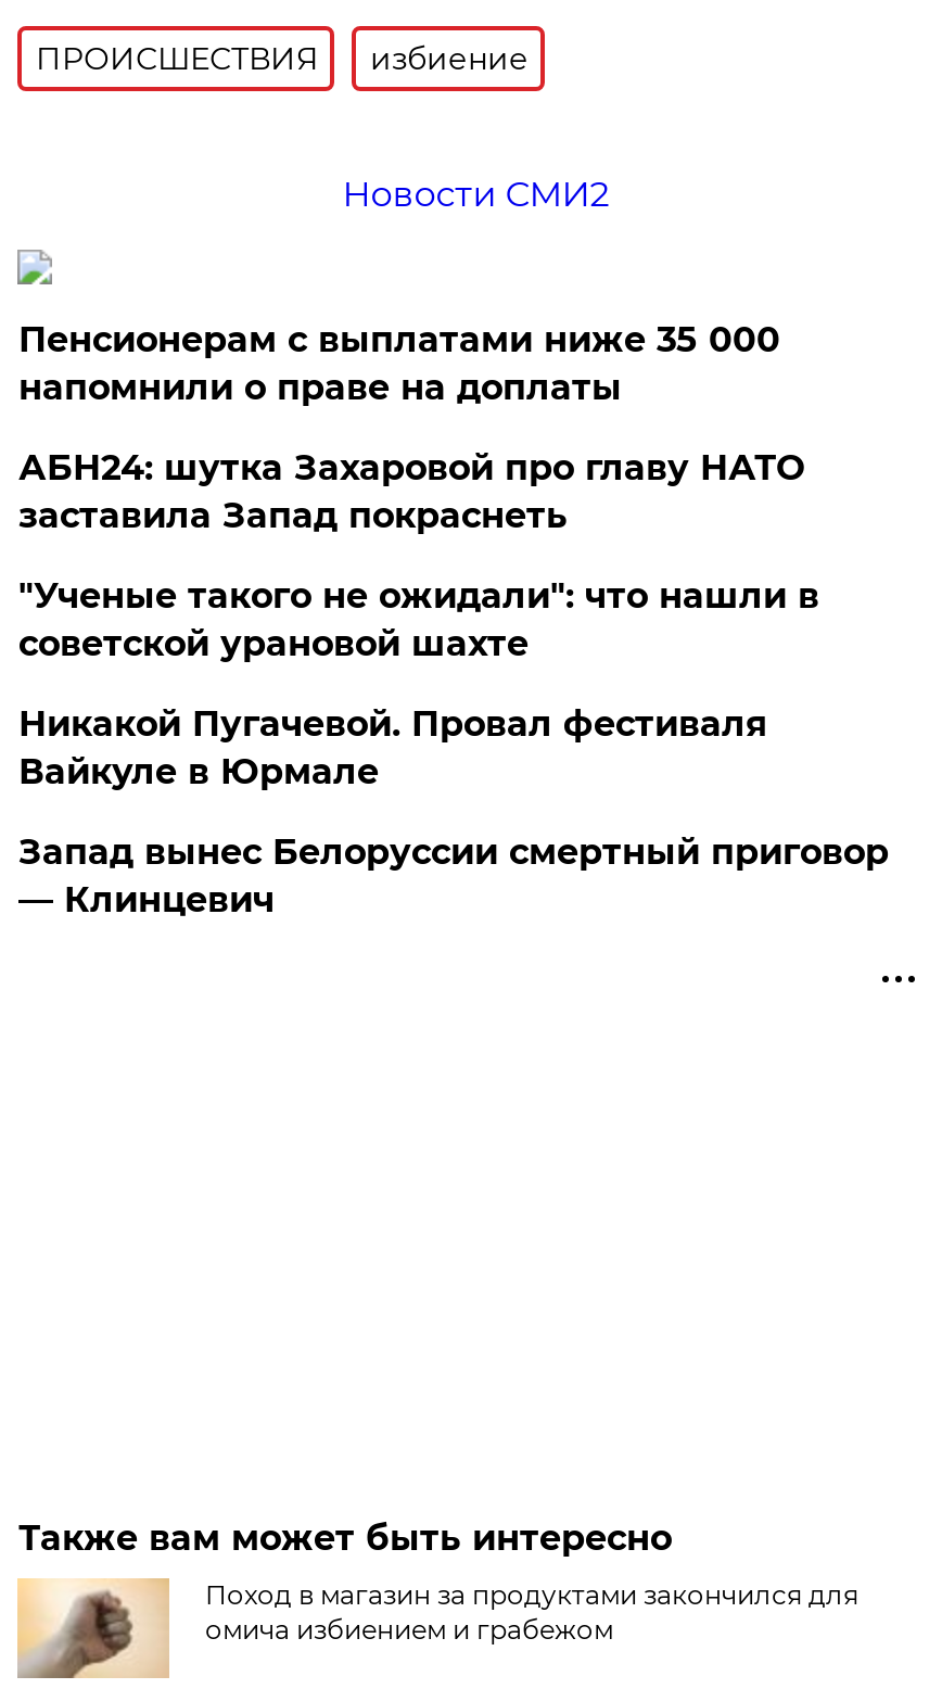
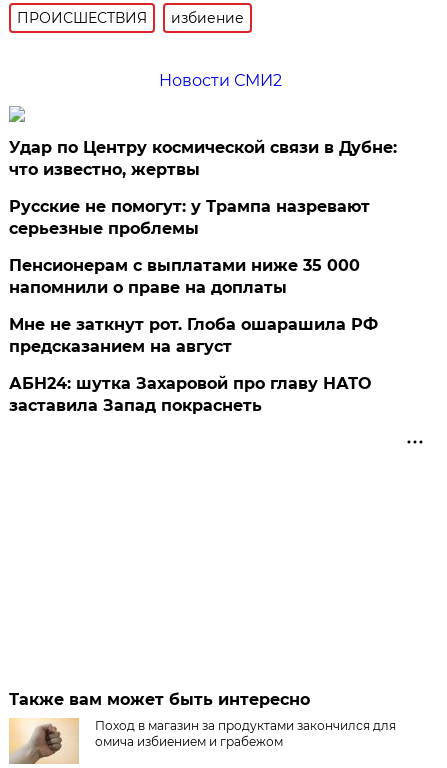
none -> [9,138,397,238] Удар по Центру космической связи в Дубне: | что известно, жертвы | Русские не помогут: у Трампа назревают | серьезные проблемы
moved [18,319,780,408] -> [9,256,360,297]: Пенсионерам с выплатами ниже 35 000 | напомнили о праве на доплаты
none -> [9,315,378,356] Мне не заткнут рот. Глоба ошарашила РФ | предсказанием на август
moved [18,447,804,536] -> [9,374,371,415]: АБН24: шутка Захаровой про главу НАТО | заставила Запад покраснеть
[18,575,889,920] "Ученые такого не ожидали": что нашли в | советской урановой шахте | Никакой Пугачевой. Провал фестиваля | Вайкуле в Юрмале | Запад вынес Белоруссии смертный приговор | — Клинцевич -> none

